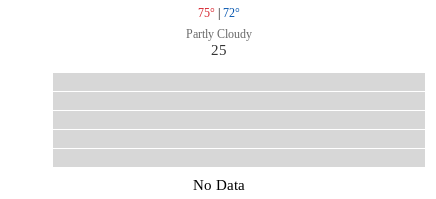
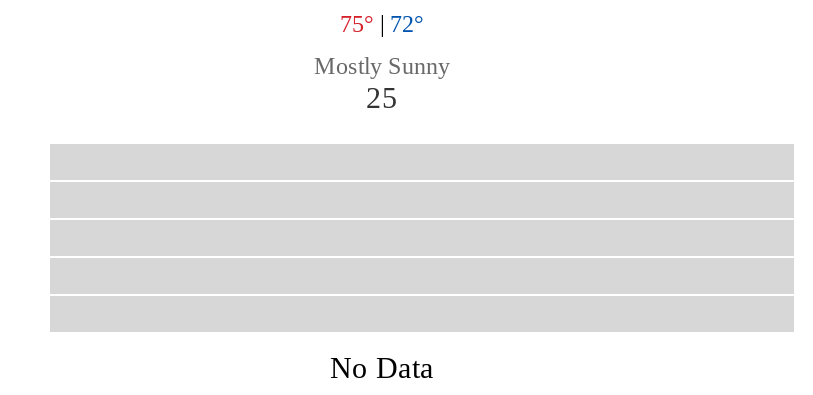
[186,27,252,41] Partly Cloudy -> [314,51,450,79] Mostly Sunny

